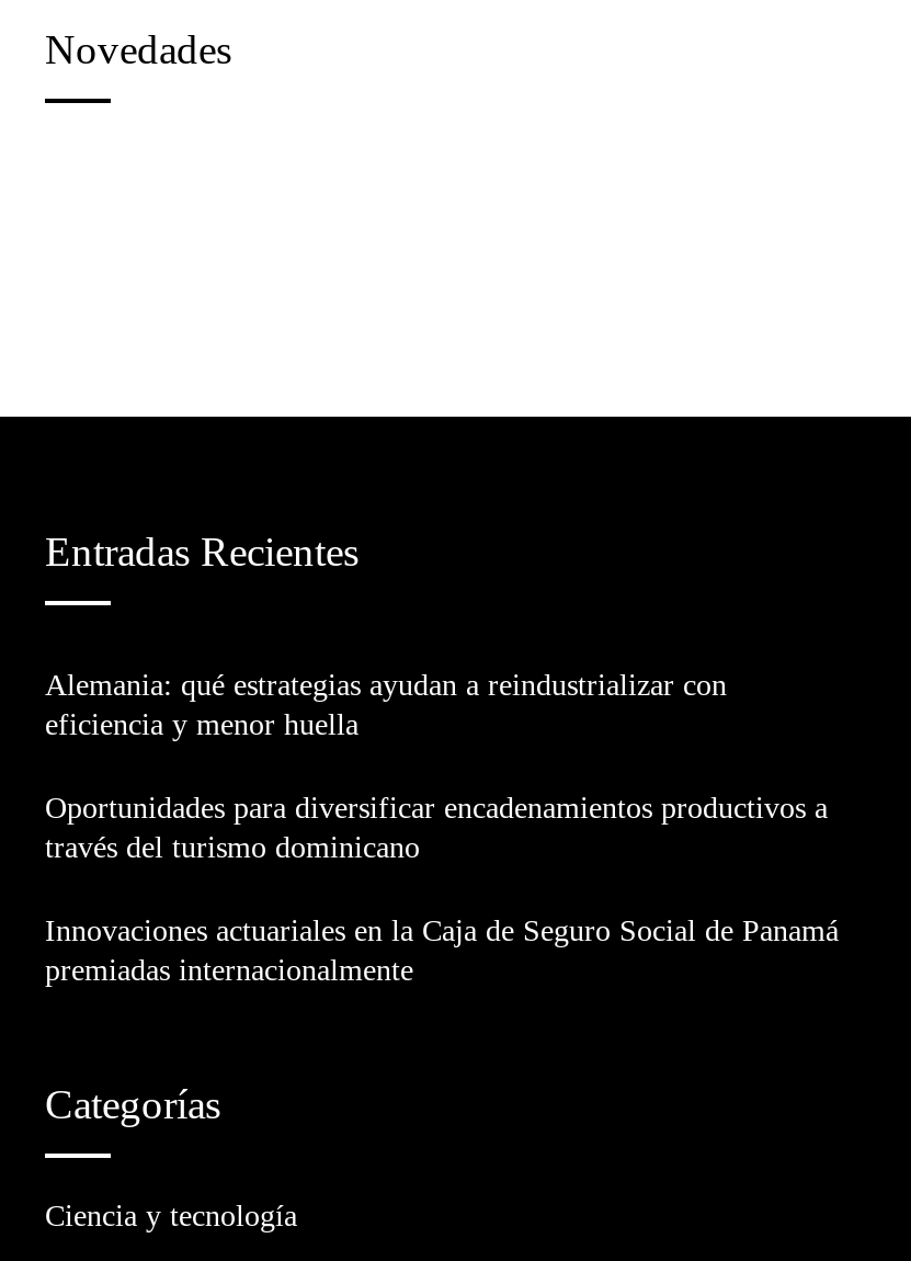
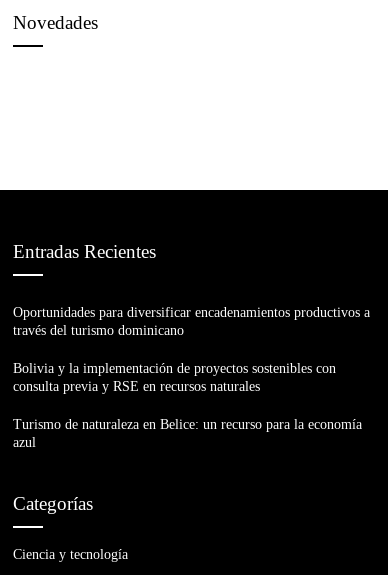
[45,668,727,740] Alemania: qué estrategias ayudan a reindustrializar con | eficiencia y menor huella -> none
moved [45,791,828,863] -> [13,305,370,338]: Oportunidades para diversificar encadenamientos productivos a | través del turismo dominicano
[45,914,839,986] Innovaciones actuariales en la Caja de Seguro Social de Panamá | premiadas internacionalmente -> [13,361,362,450] Bolivia y la implementación de proyectos sostenibles con | consulta previa y RSE en recursos naturales | Turismo de naturaleza en Belice: un recurso para la economía | azul

